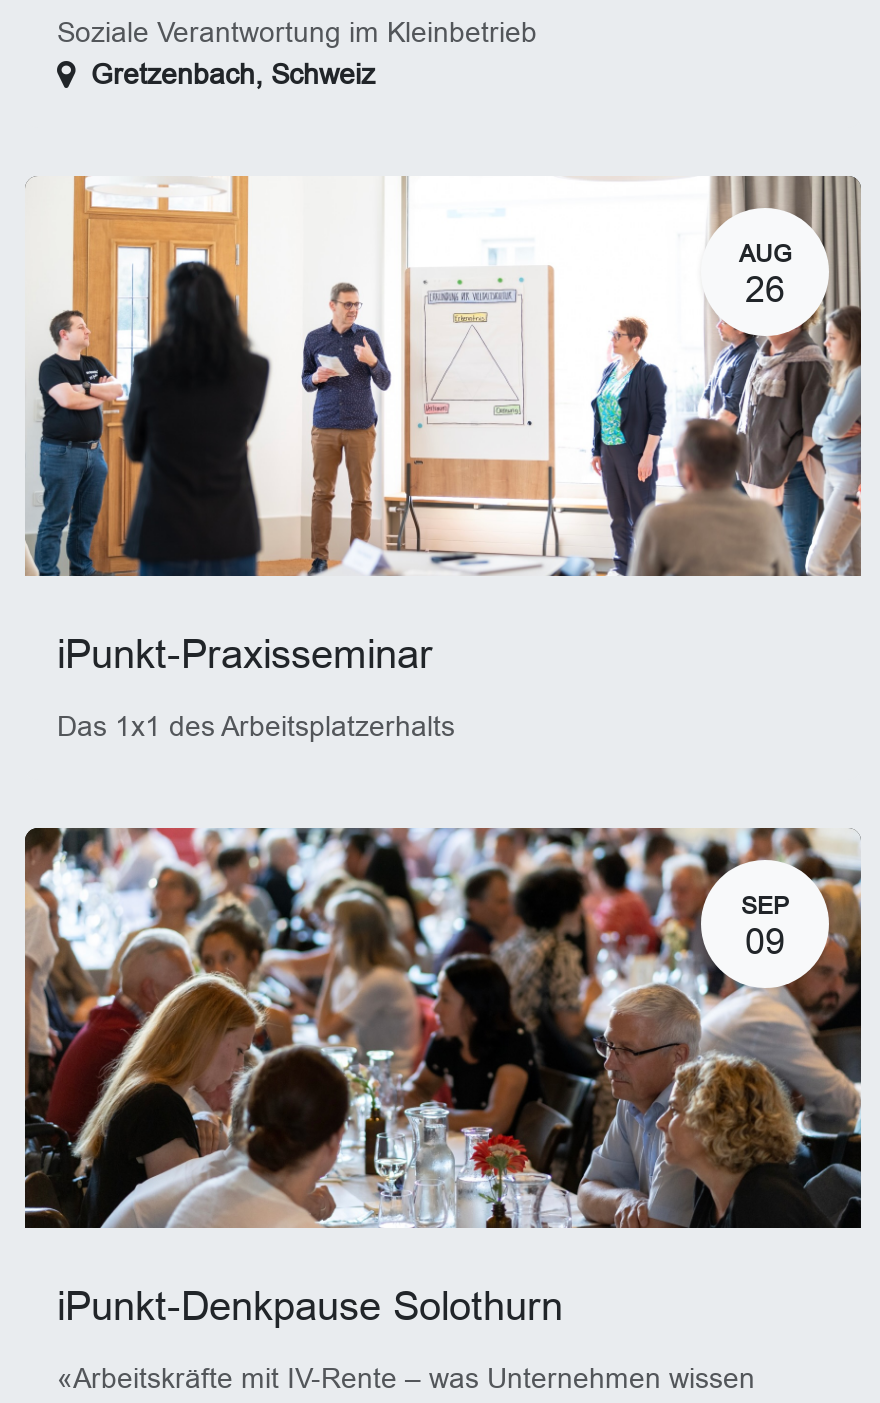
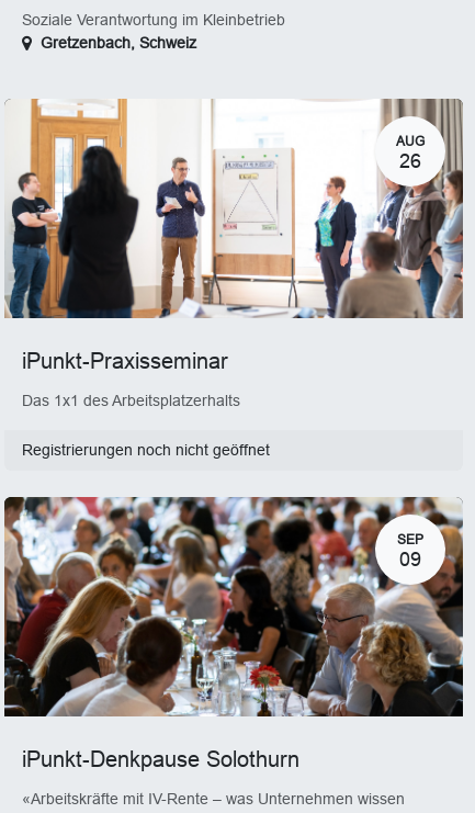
none -> [22,441,270,459] Registrierungen noch nicht geöffnet

